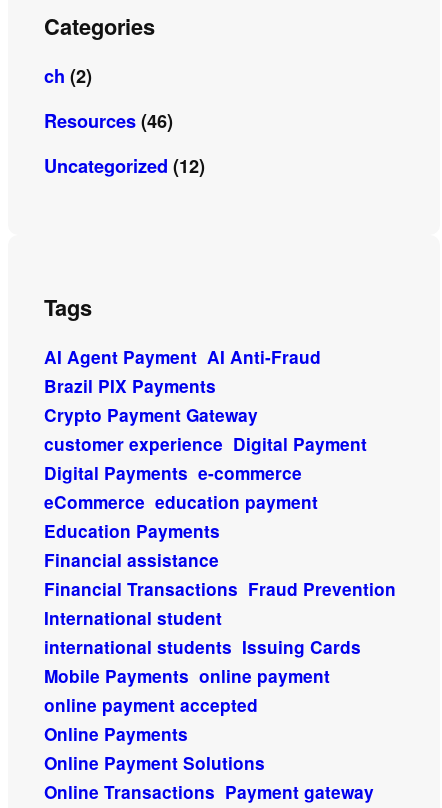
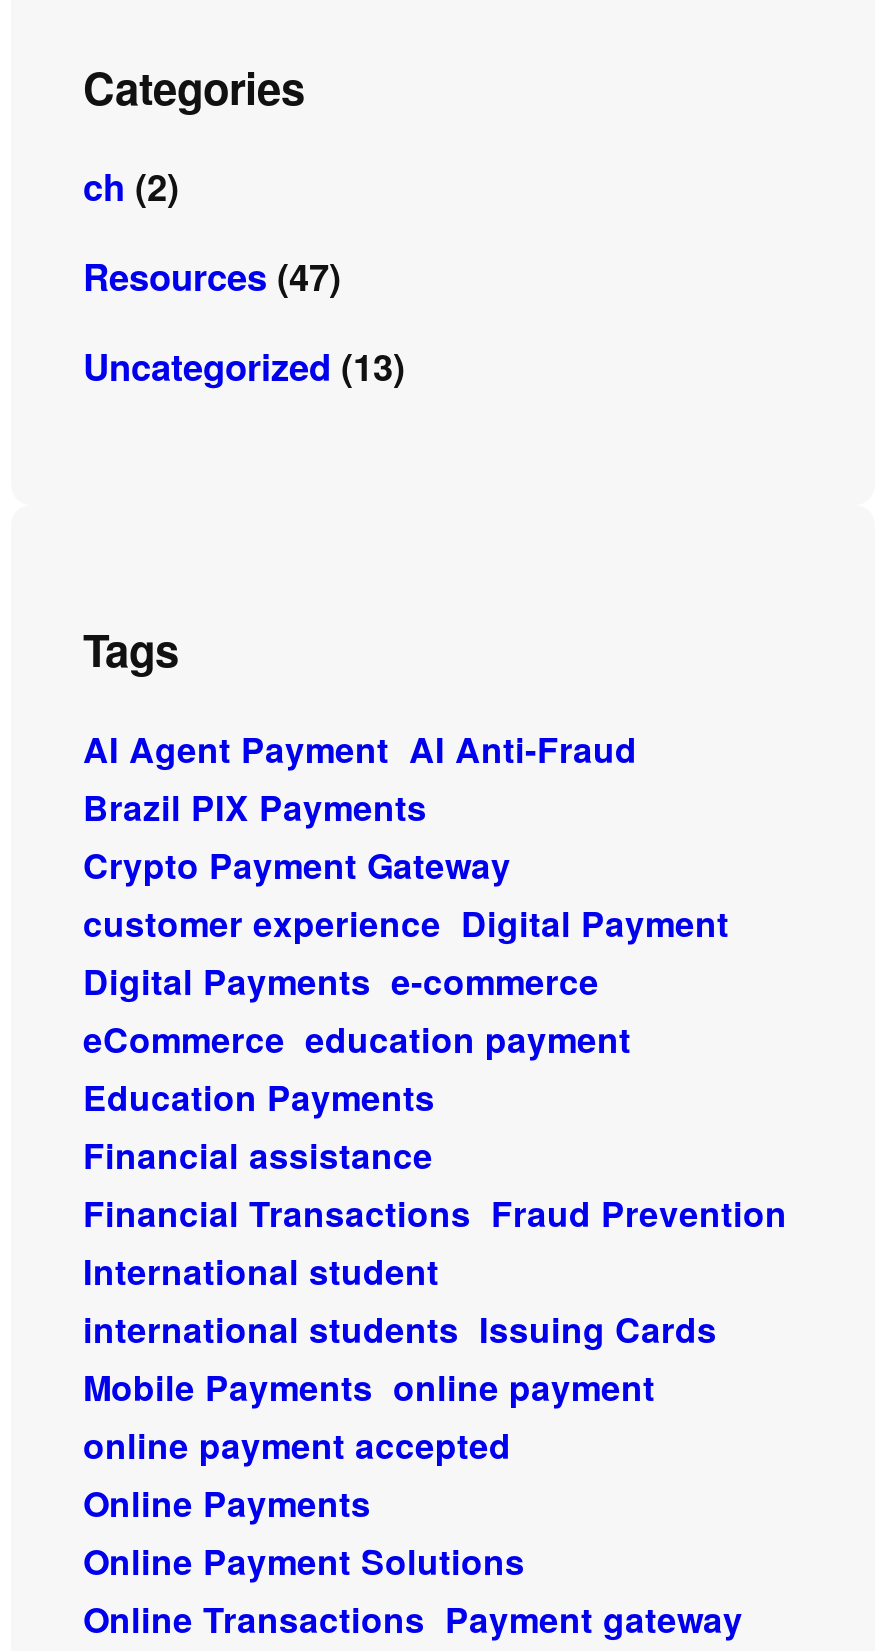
[44,108,173,134] Resources (46) -> [83,251,341,303] Resources (47)
[44,153,205,179] Uncategorized (12) -> [83,341,405,393] Uncategorized (13)

